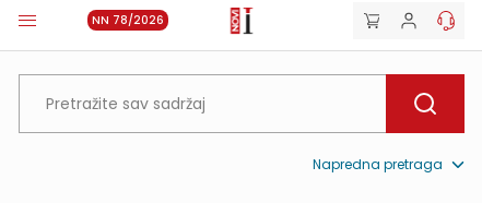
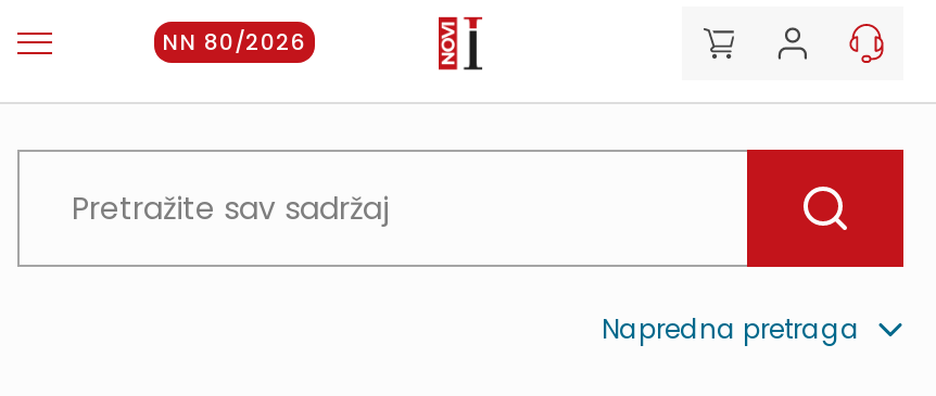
[92,12,164,28] NN 78/2026 -> [163,26,306,59] NN 80/2026

